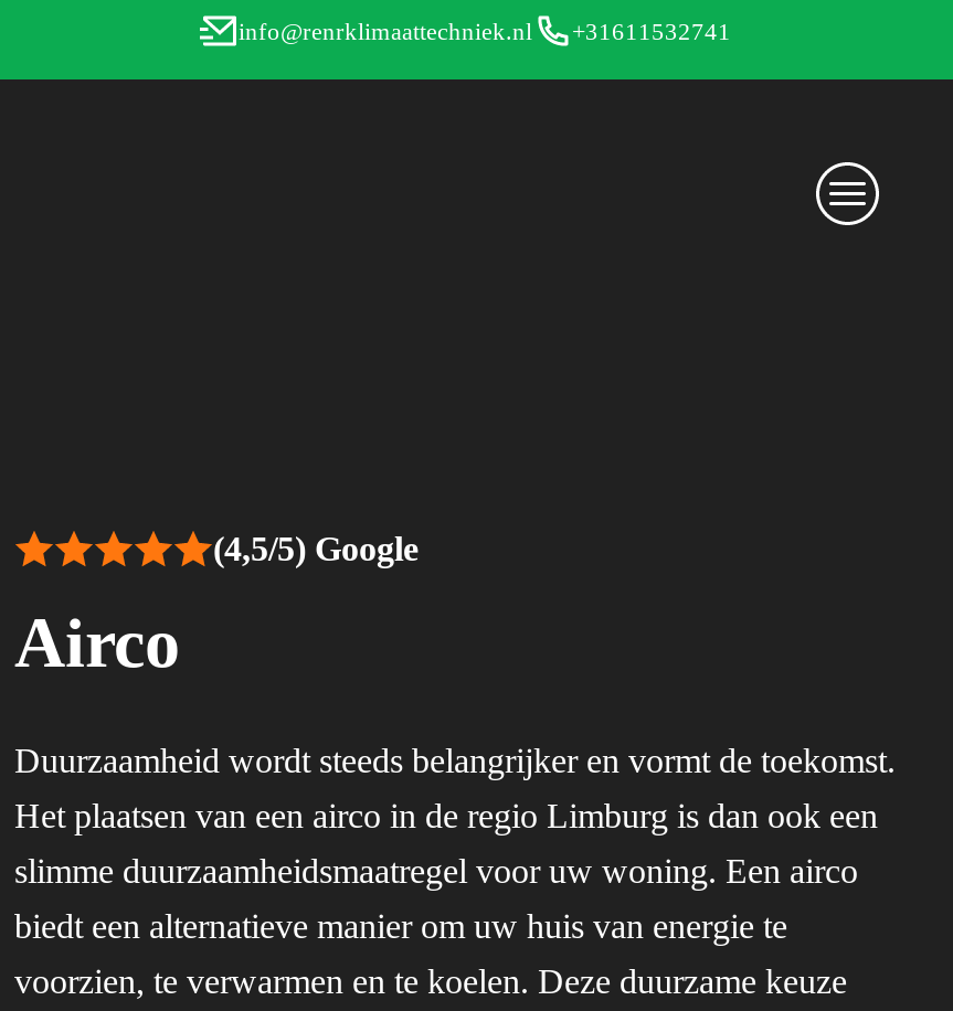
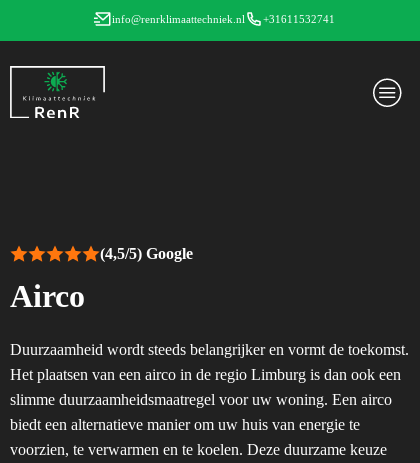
none -> [9,65,106,119] [image]

